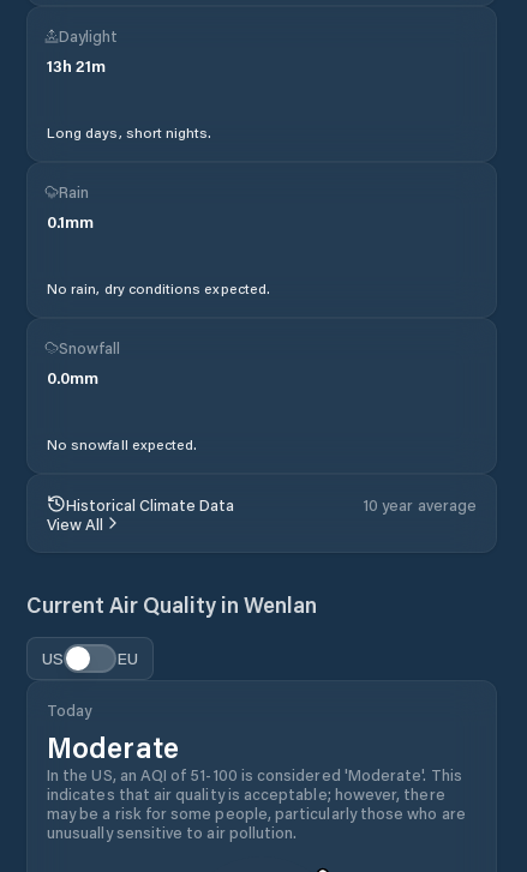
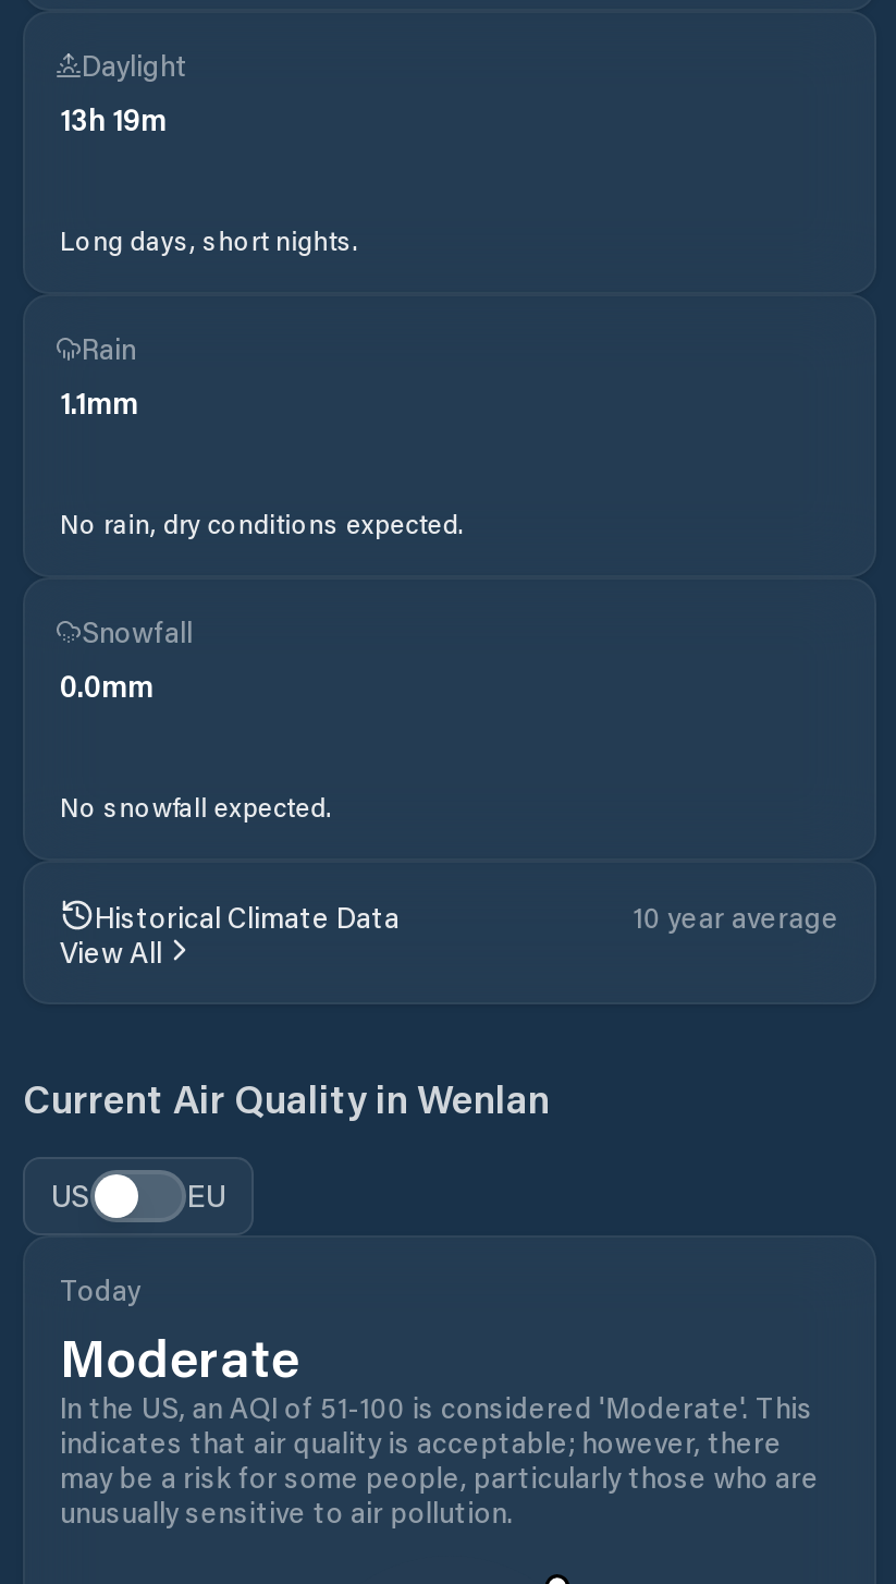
[47,54,106,77] 13h 21m -> [60,98,167,139] 13h 19m
[47,210,94,233] 0.1mm -> [60,381,138,423] 1.1mm

